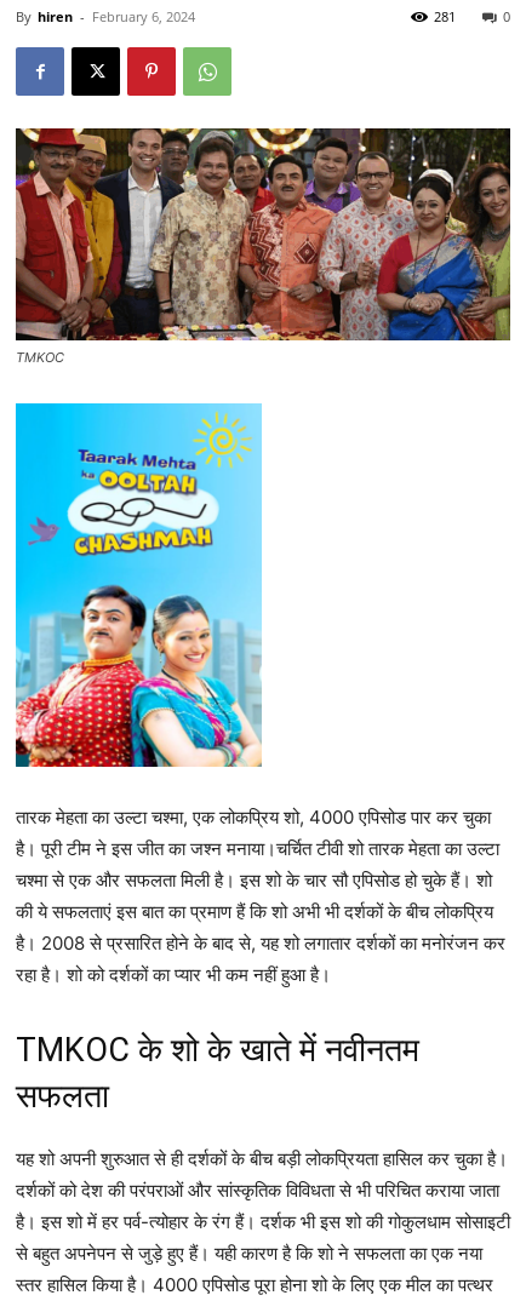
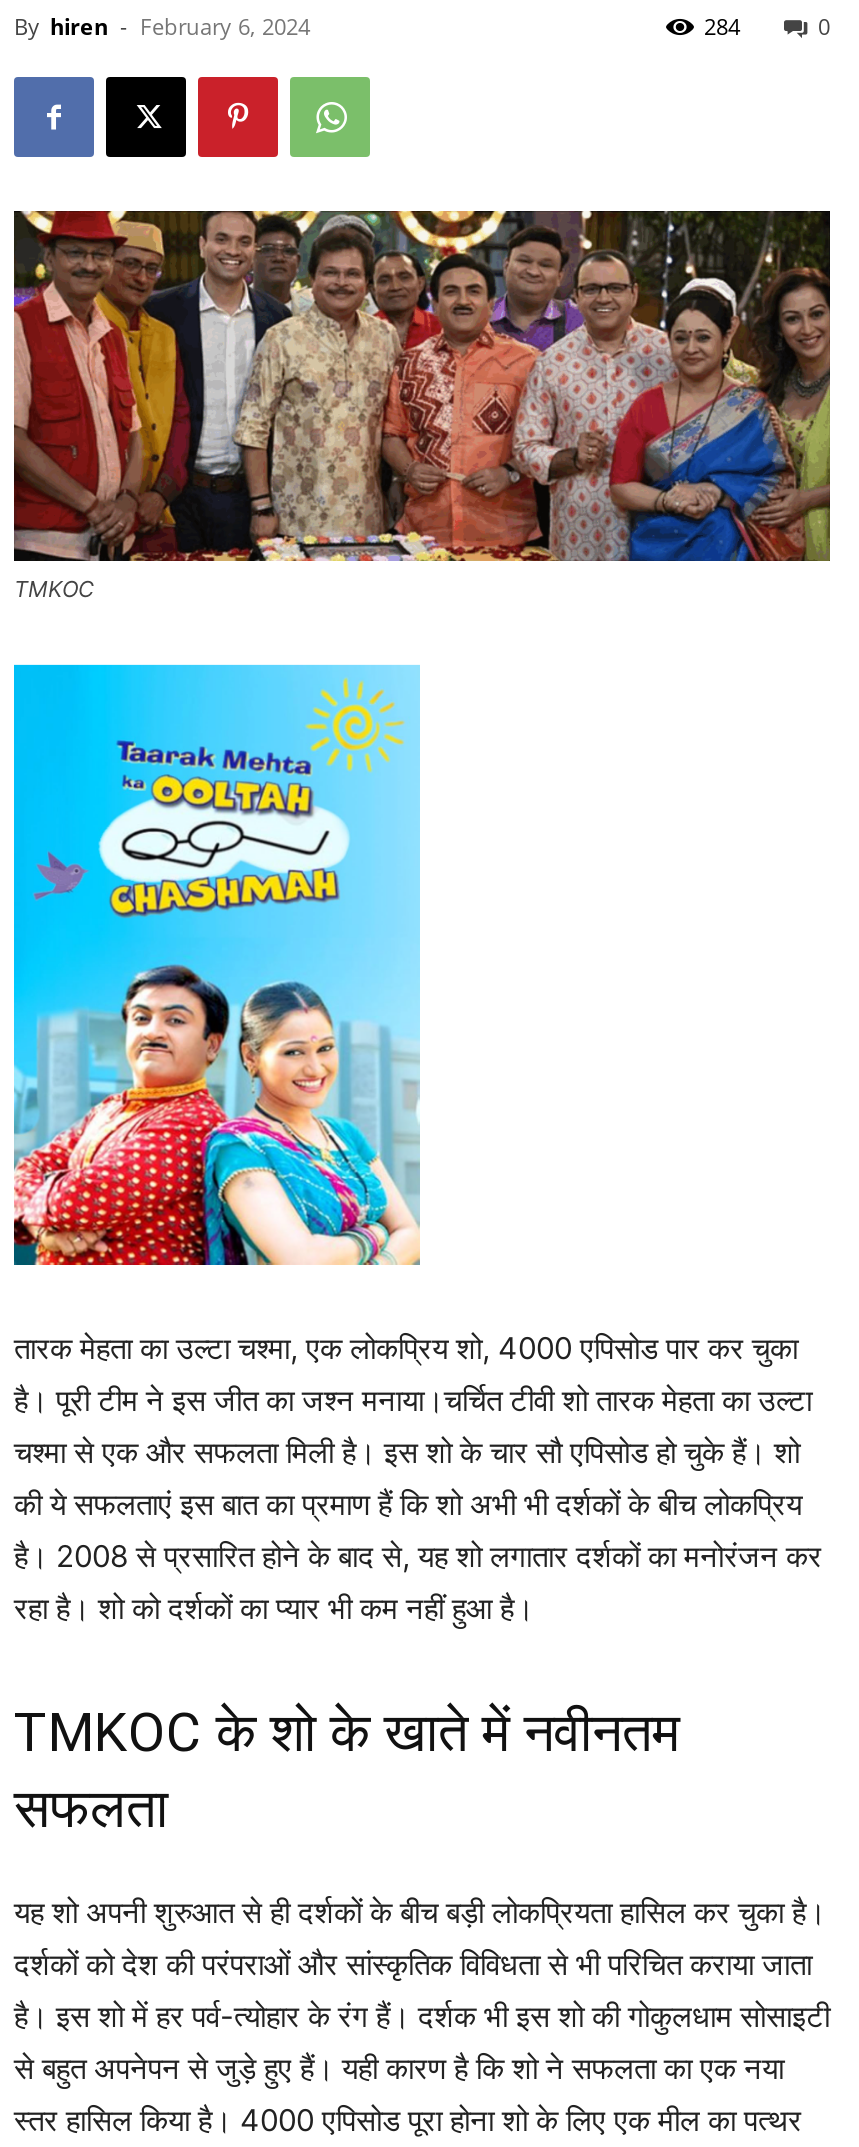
[434,7,456,25] 281 -> [704,11,740,41] 284

